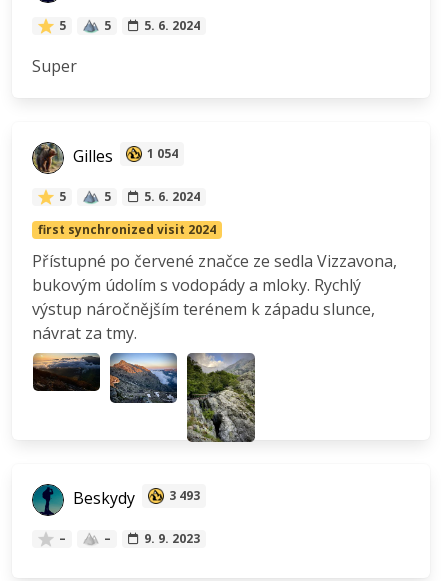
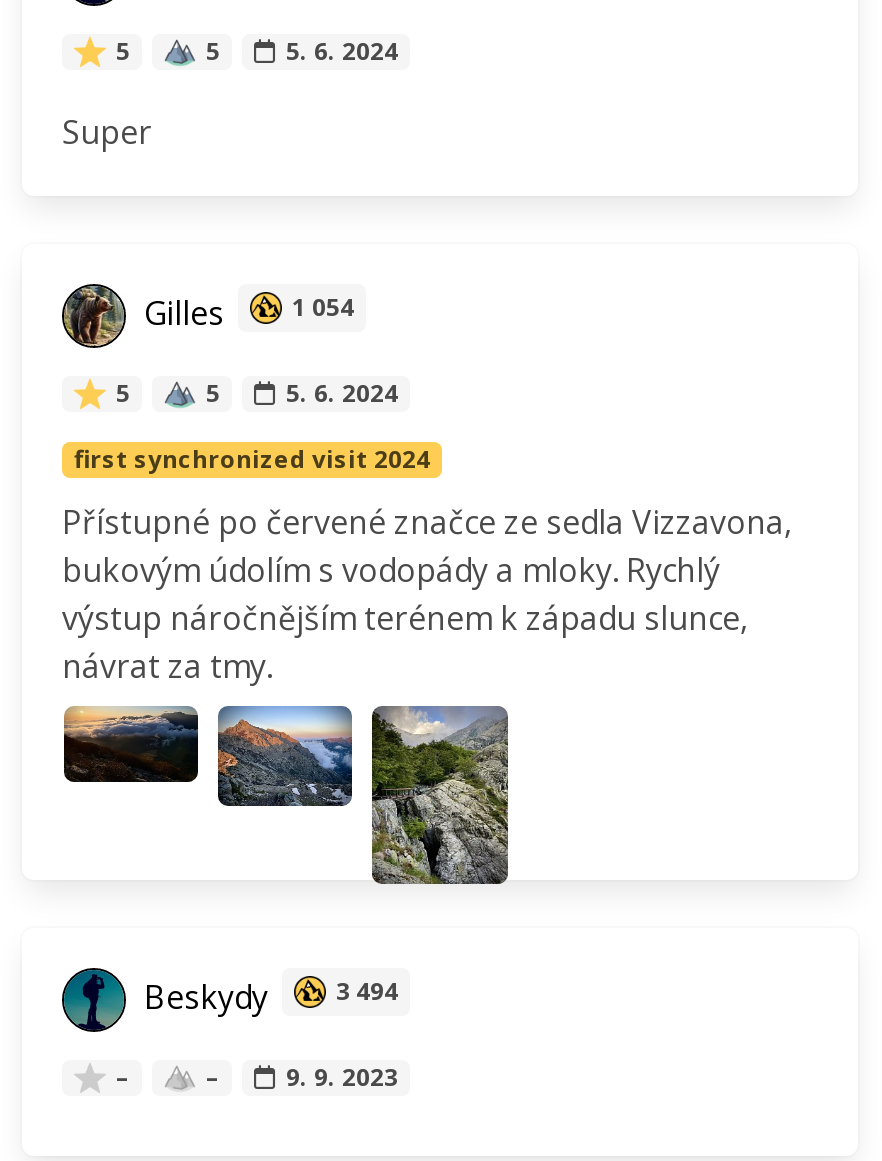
[69,487,200,509] Beskydy 3 493 -> [136,974,398,1018] Beskydy 3 494

